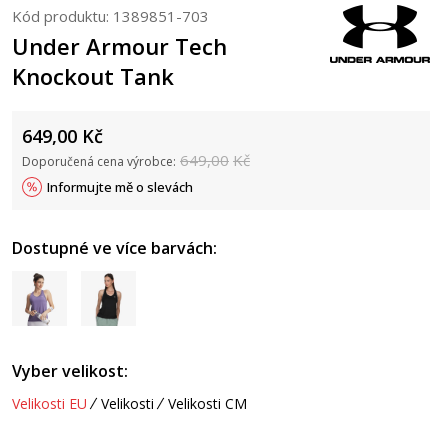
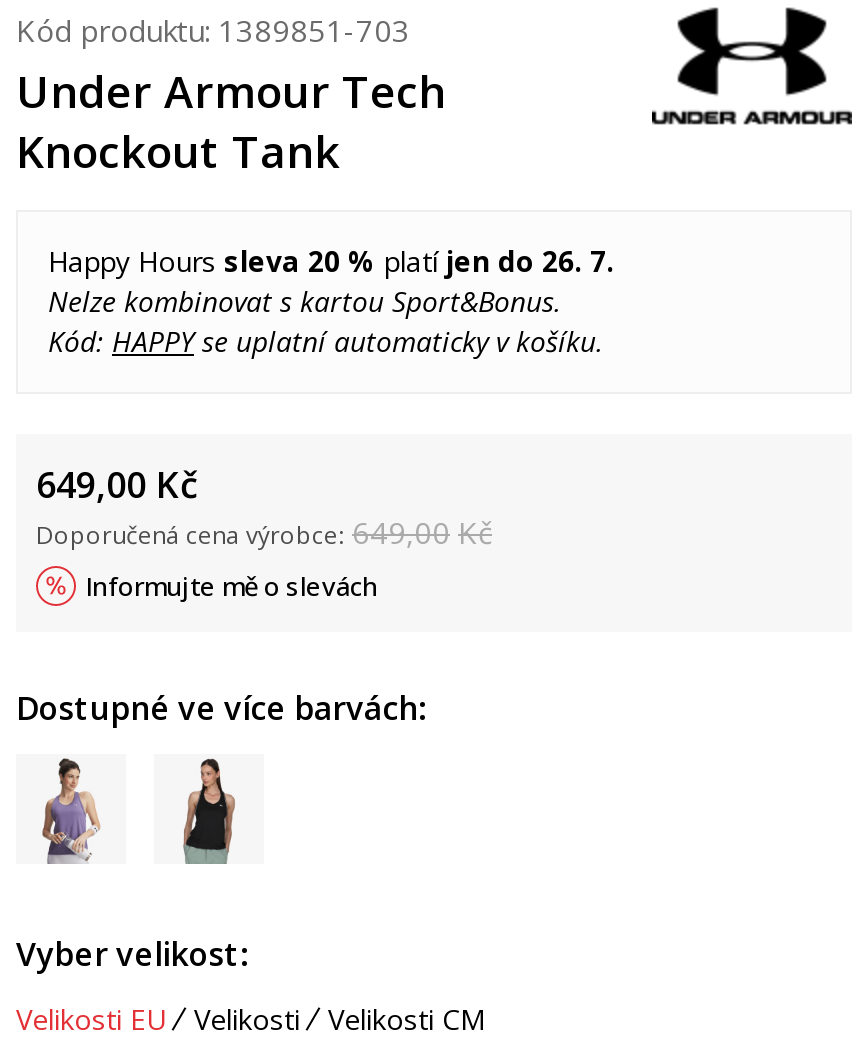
none -> [48,243,614,361] Happy Hours sleva 20 % platí jen do 26. 7. | Nelze kombinovat s kartou Sport&Bonus. | Kód: HAPPYse uplatní automaticky v košíku.

